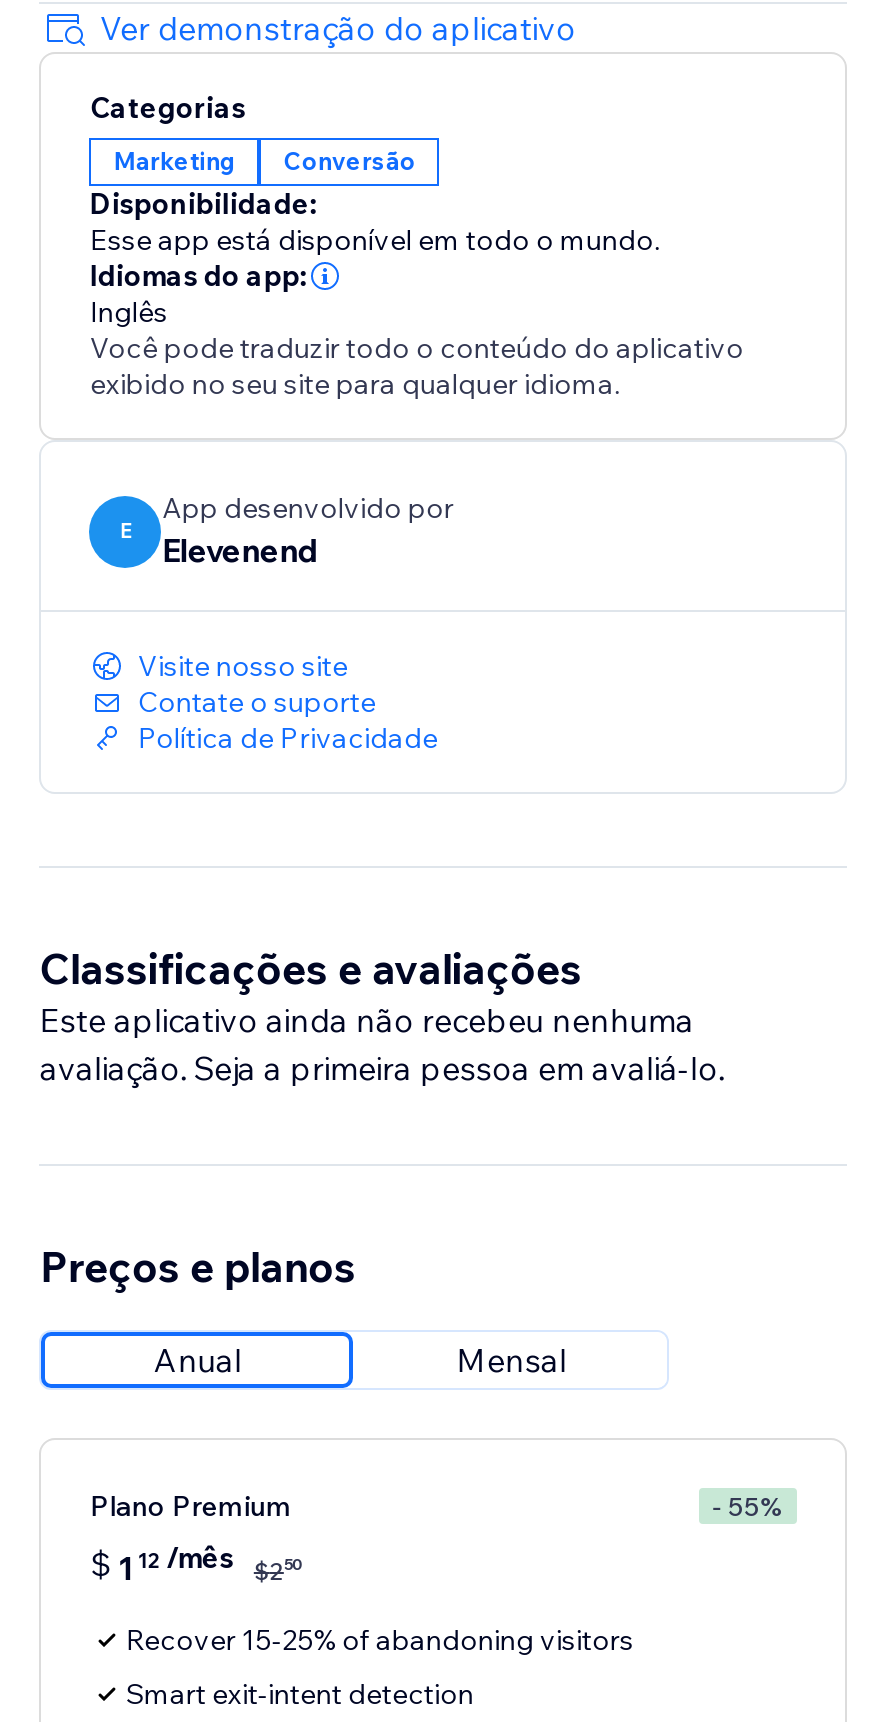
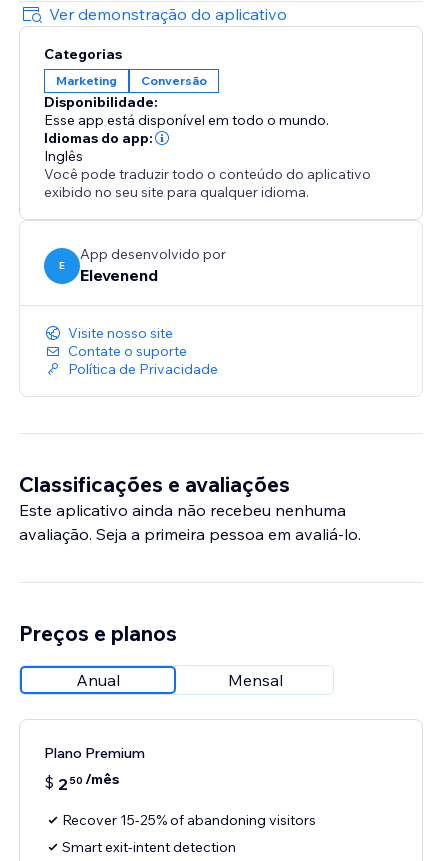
[90,1490,782,1588] - 55% | $ 1 12 /mês | $250 -> [44,770,119,794] $ 2 50 /mês

